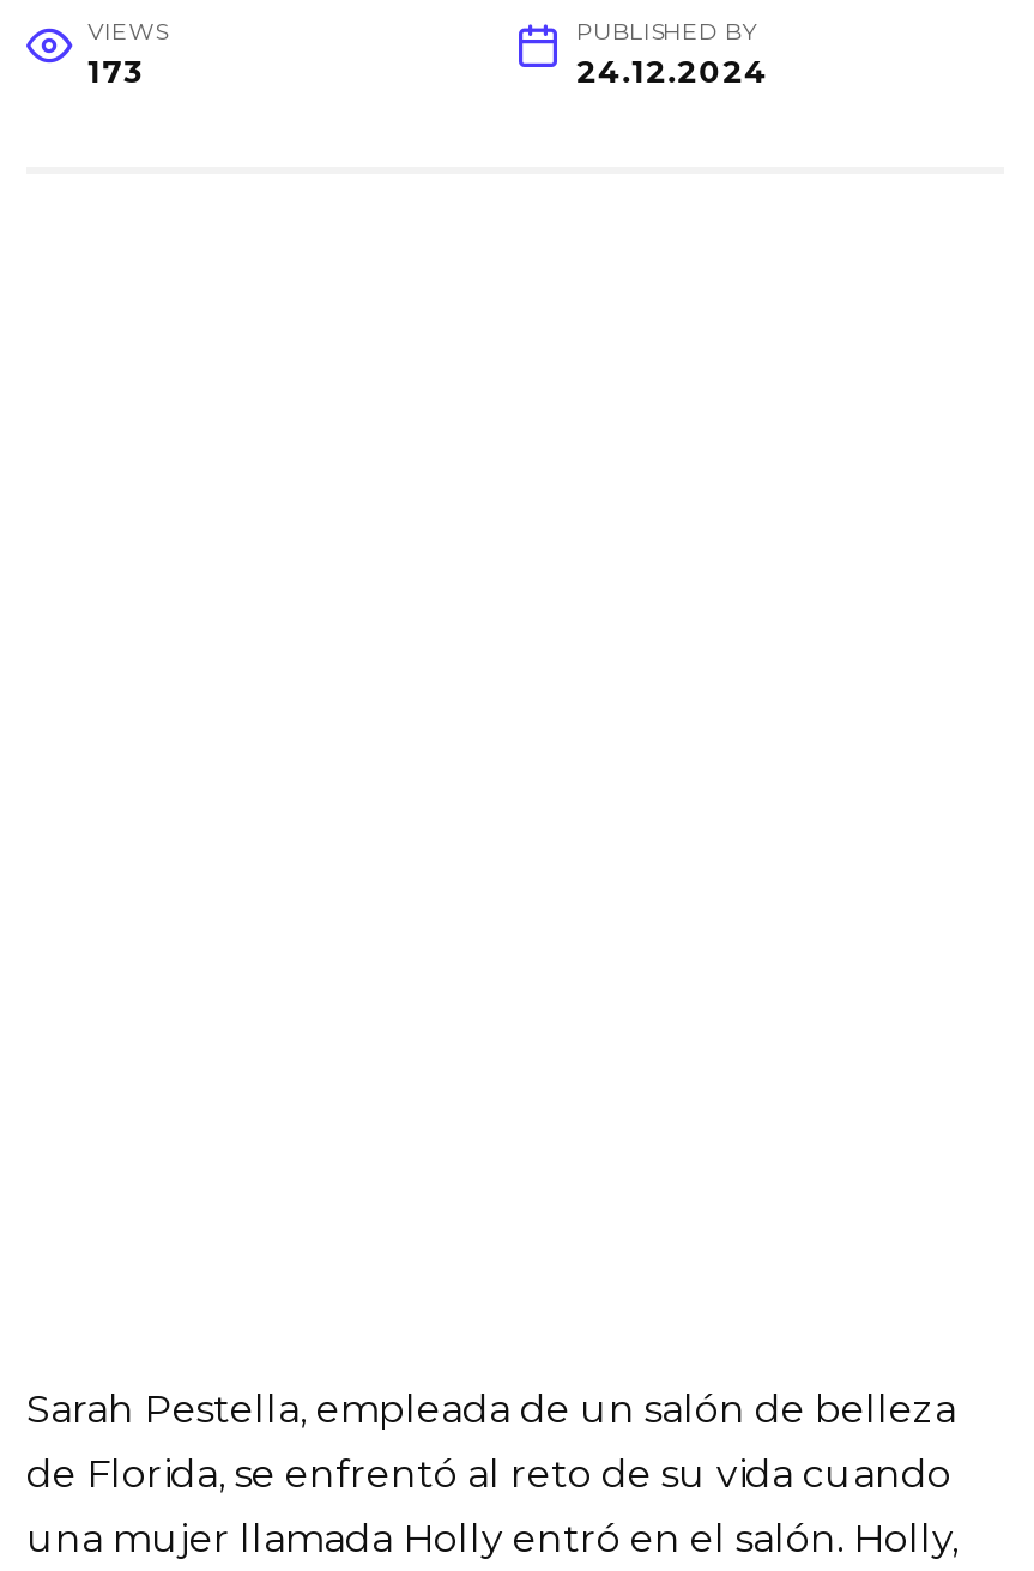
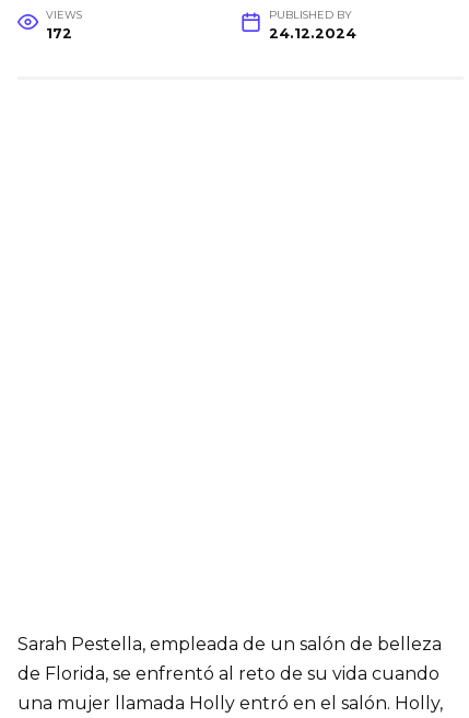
[88,54,145,90] 173 -> [45,25,72,42] 172

